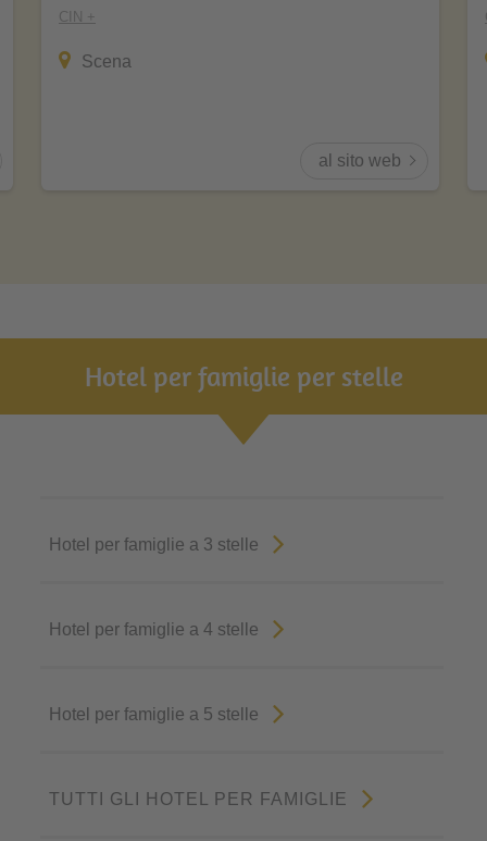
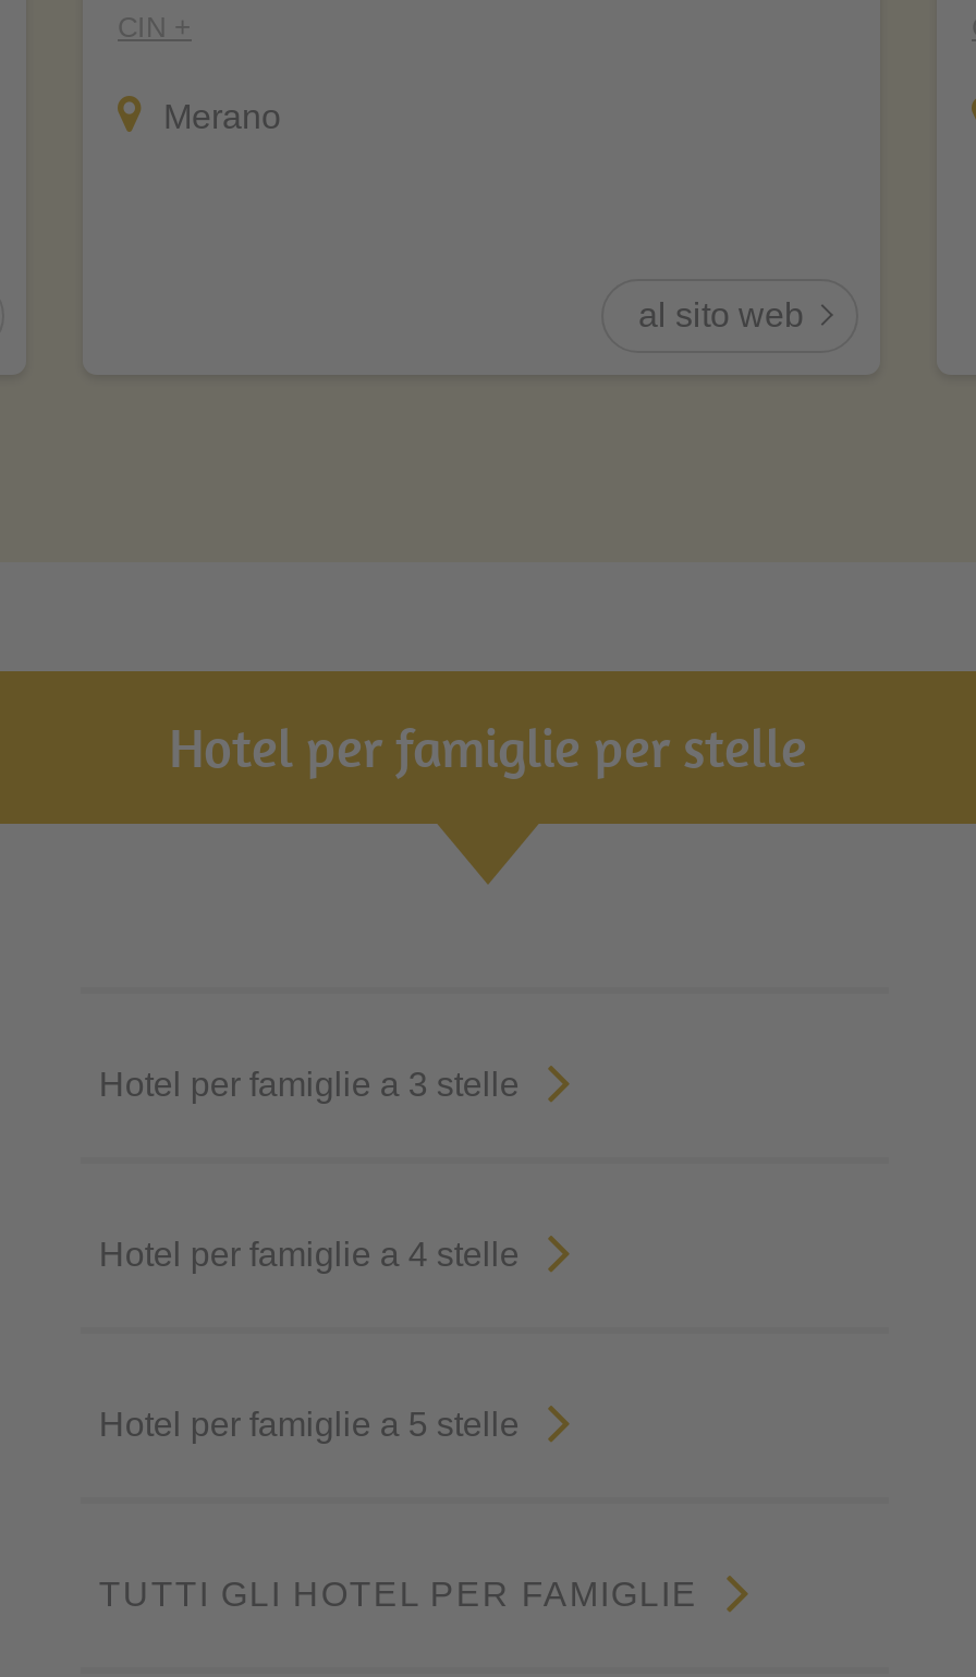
[82,53,132,71] Scena -> [163,99,281,136] Merano

